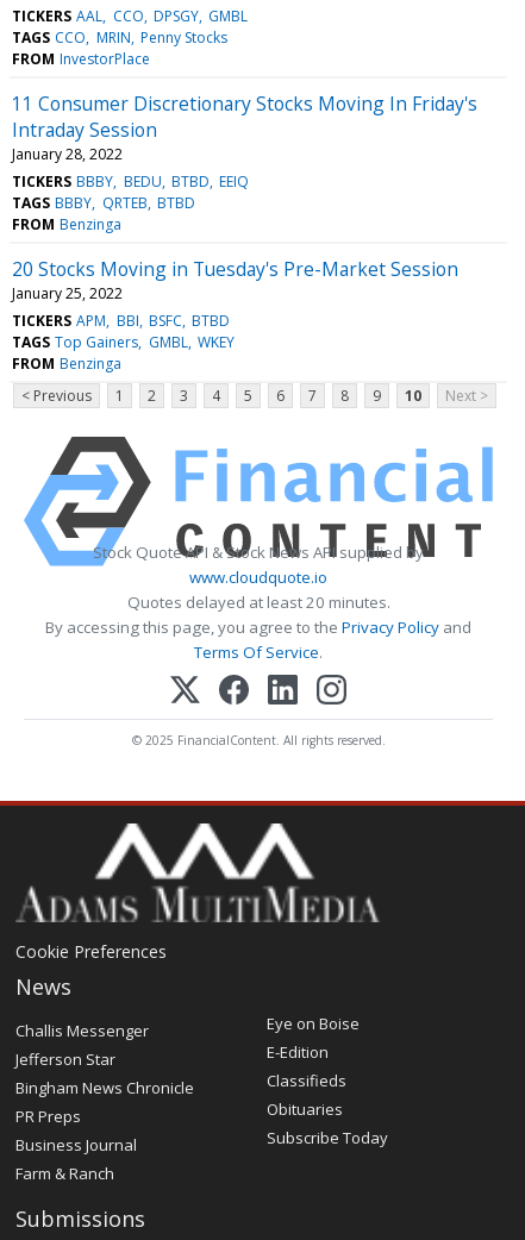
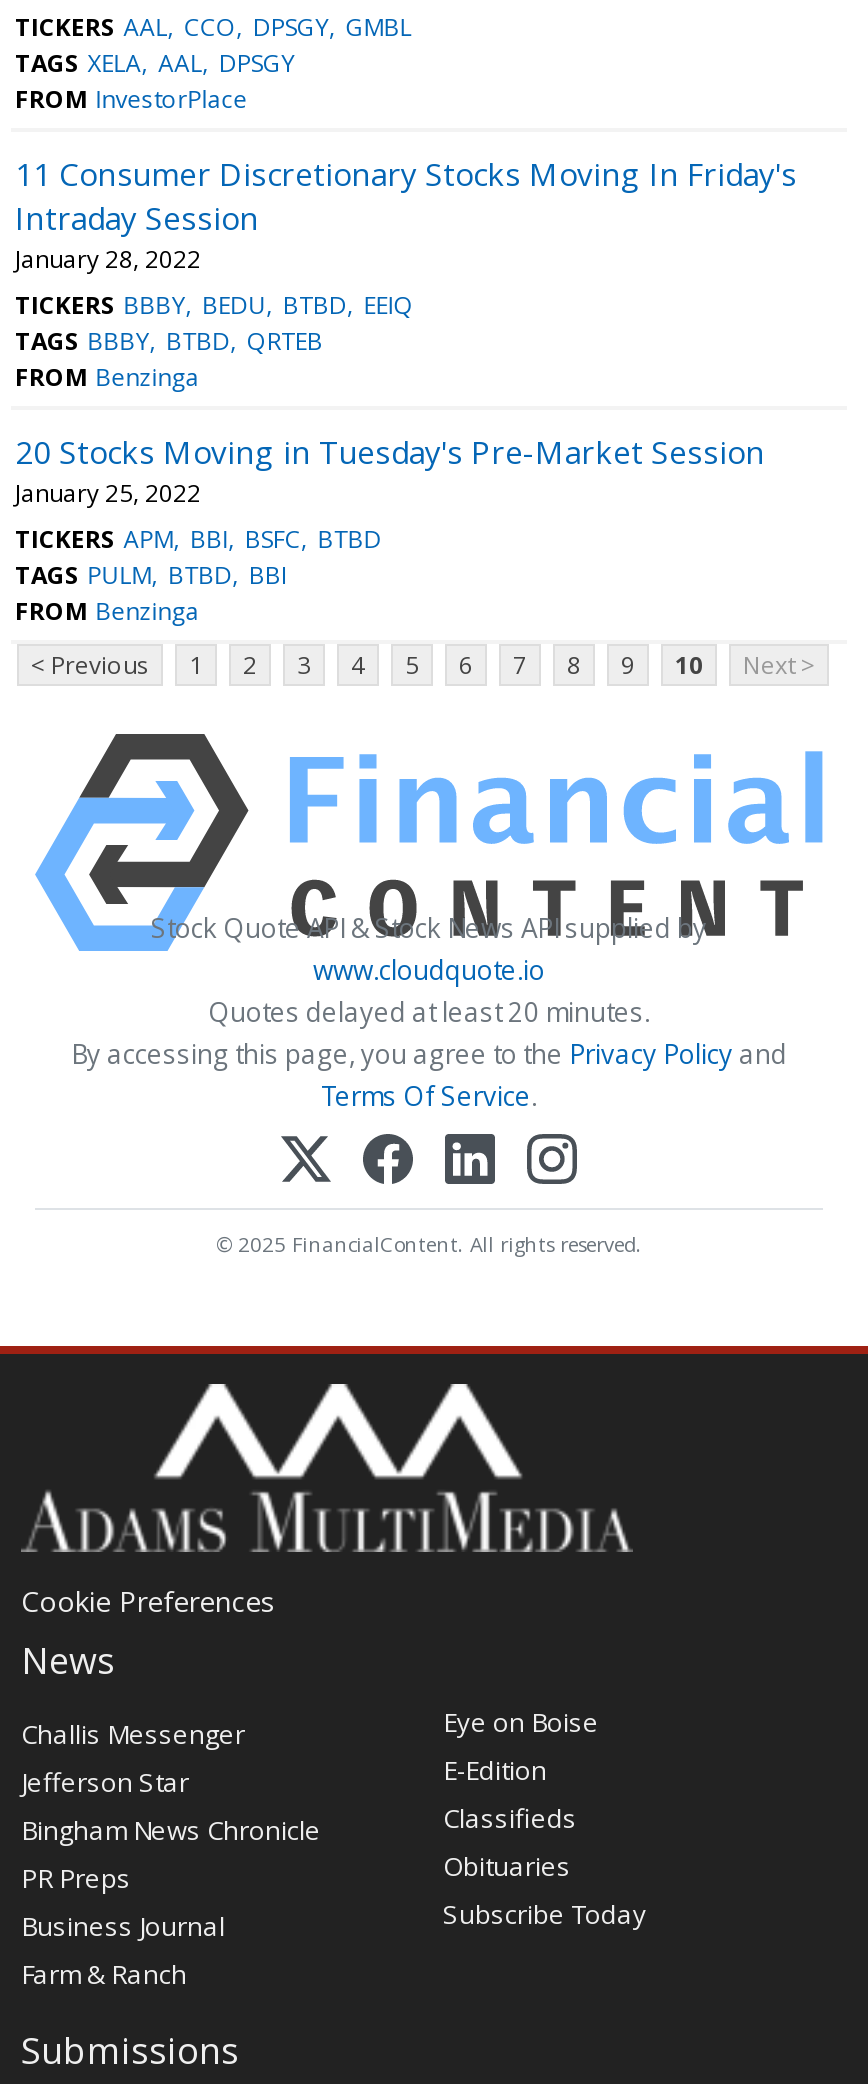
[12,27,227,47] TAGS CCO MRIN Penny Stocks -> [15,46,295,80] TAGS XELA AAL DPSGY
[12,193,195,213] TAGS BBBY QRTEB BTBD -> [15,324,323,358] TAGS BBBY BTBD QRTEB
[12,332,234,352] TAGS Top Gainers GMBL WKEY -> [15,558,287,592] TAGS PULM BTBD BBI

